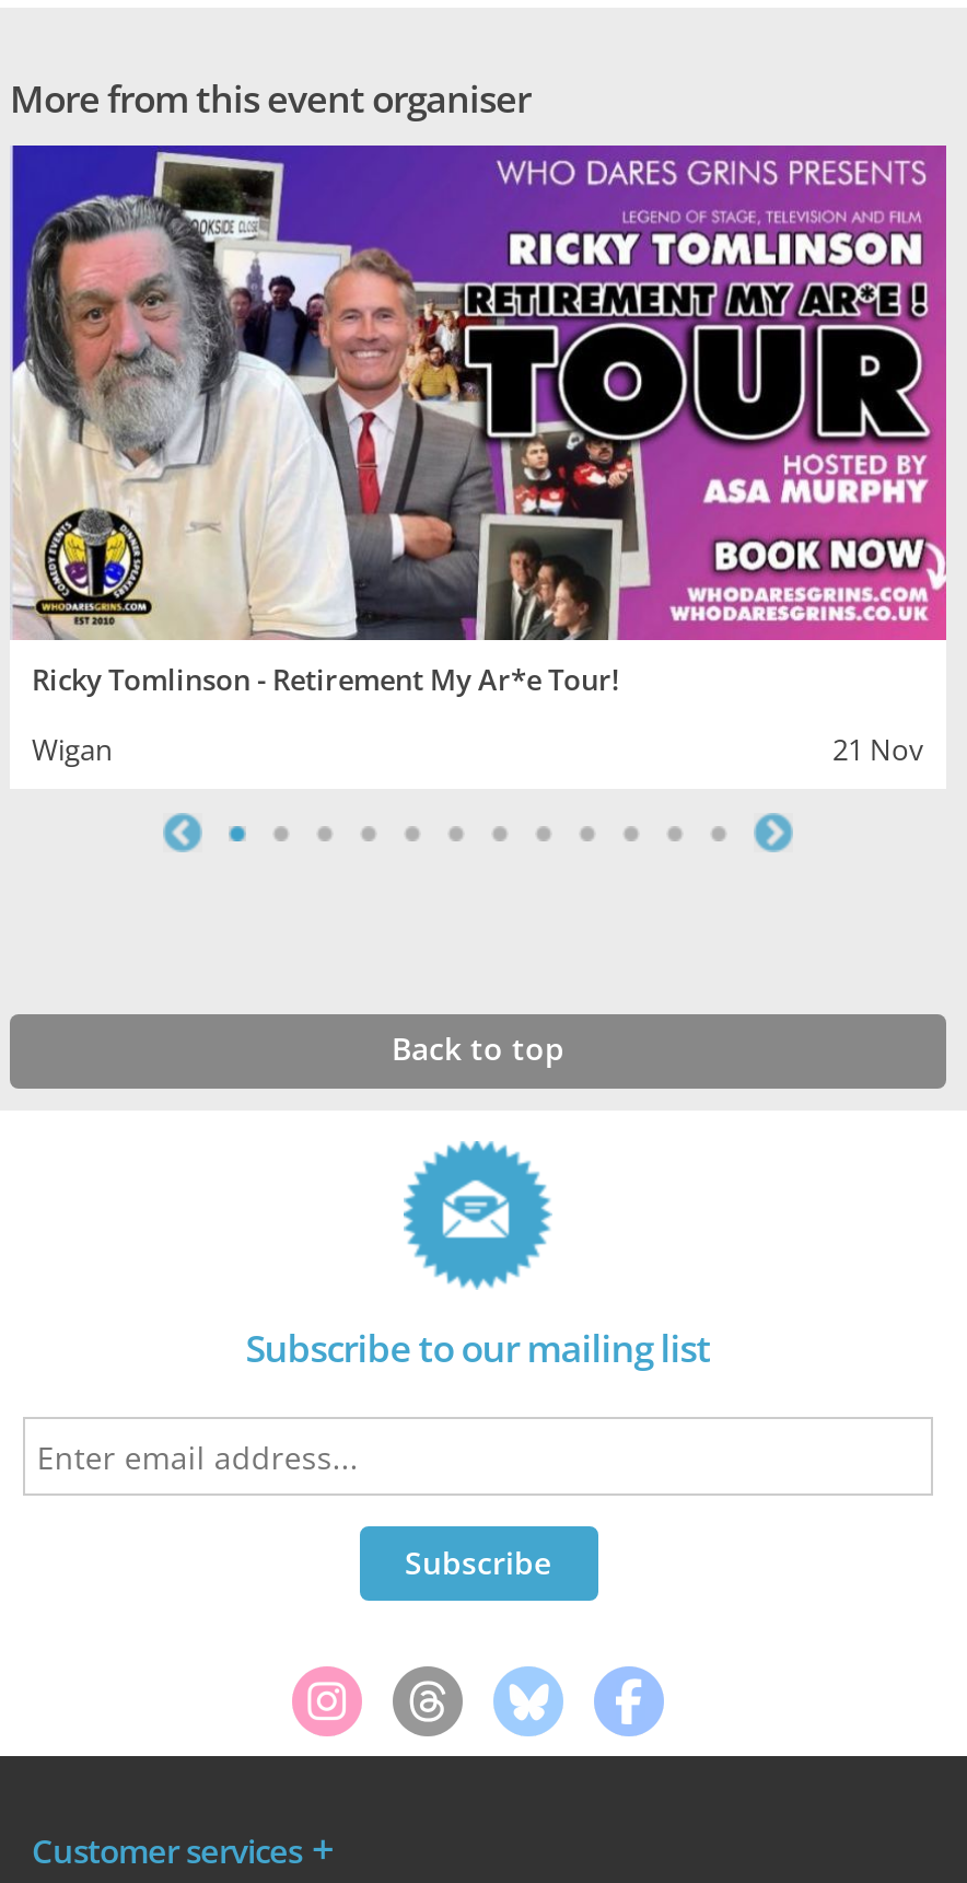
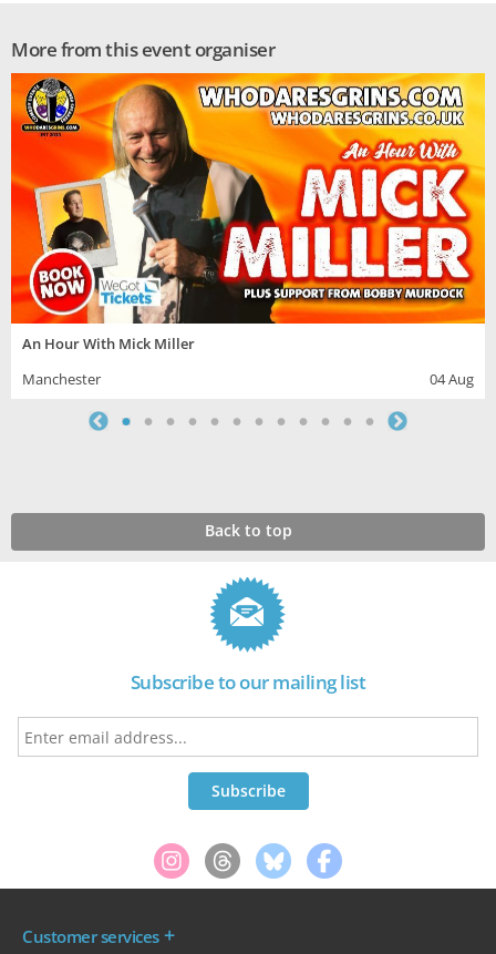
[10,143,948,700] [image] | Ricky Tomlinson - Retirement My Ar*e Tour! -> [10,72,486,354] [image] | An Hour With Mick Miller
[32,731,924,770] Wigan | 21 Nov -> [22,370,474,389] Manchester | 04 Aug

